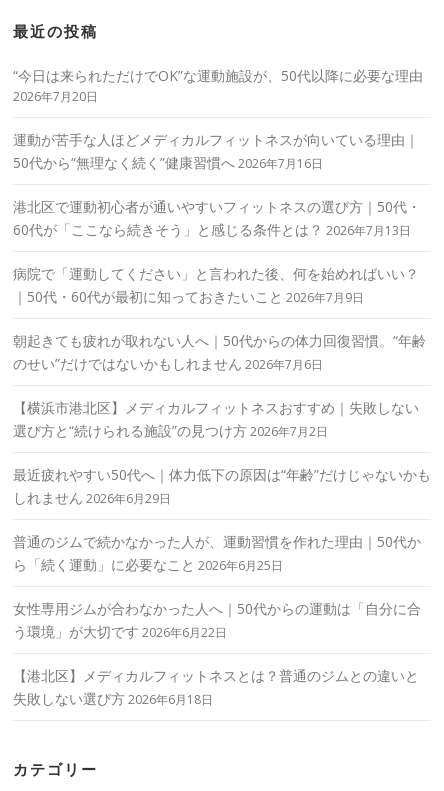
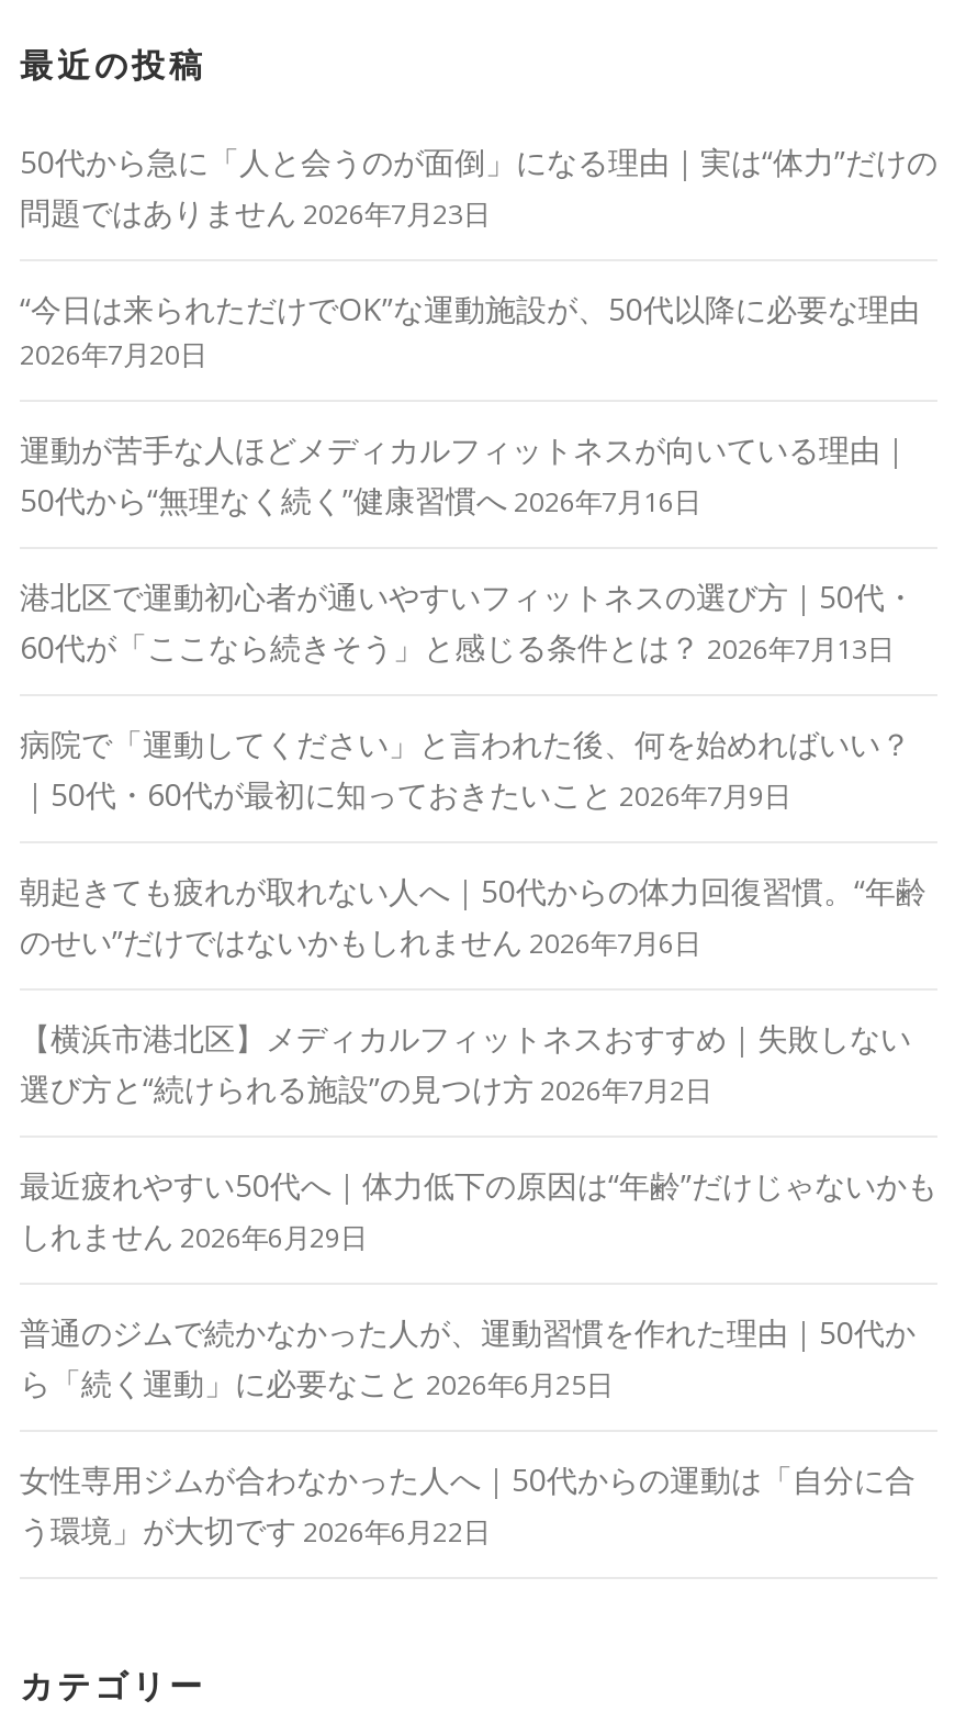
none -> [20,141,937,233] 50代から急に「人と会うのが面倒」になる理由｜実は“体力”だけの | 問題ではありません 2026年7月23日
moved [13,66,431,641] -> [20,288,937,1551]: “今日は来られただけでOK”な運動施設が、50代以降に必要な理由 | 2026年7月20日 | 運動が苦手な人ほどメディカルフィットネスが向いている理由｜ | ... | 女性専用ジムが合わなかった人へ｜50代からの運動は「自分に合 | う環境」が大切です 2026年6月22日
[13,666,419,708] 【港北区】メディカルフィットネスとは？普通のジムとの違いと | 失敗しない選び方 2026年6月18日 -> none

